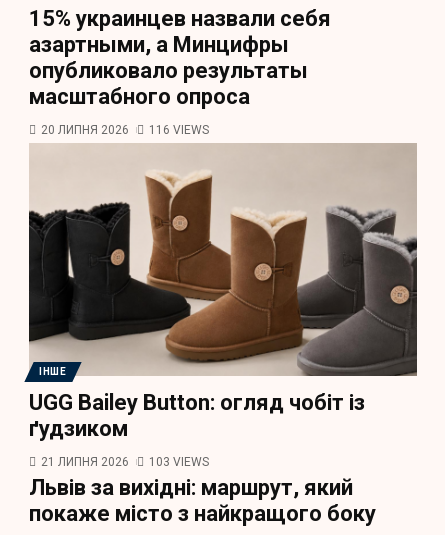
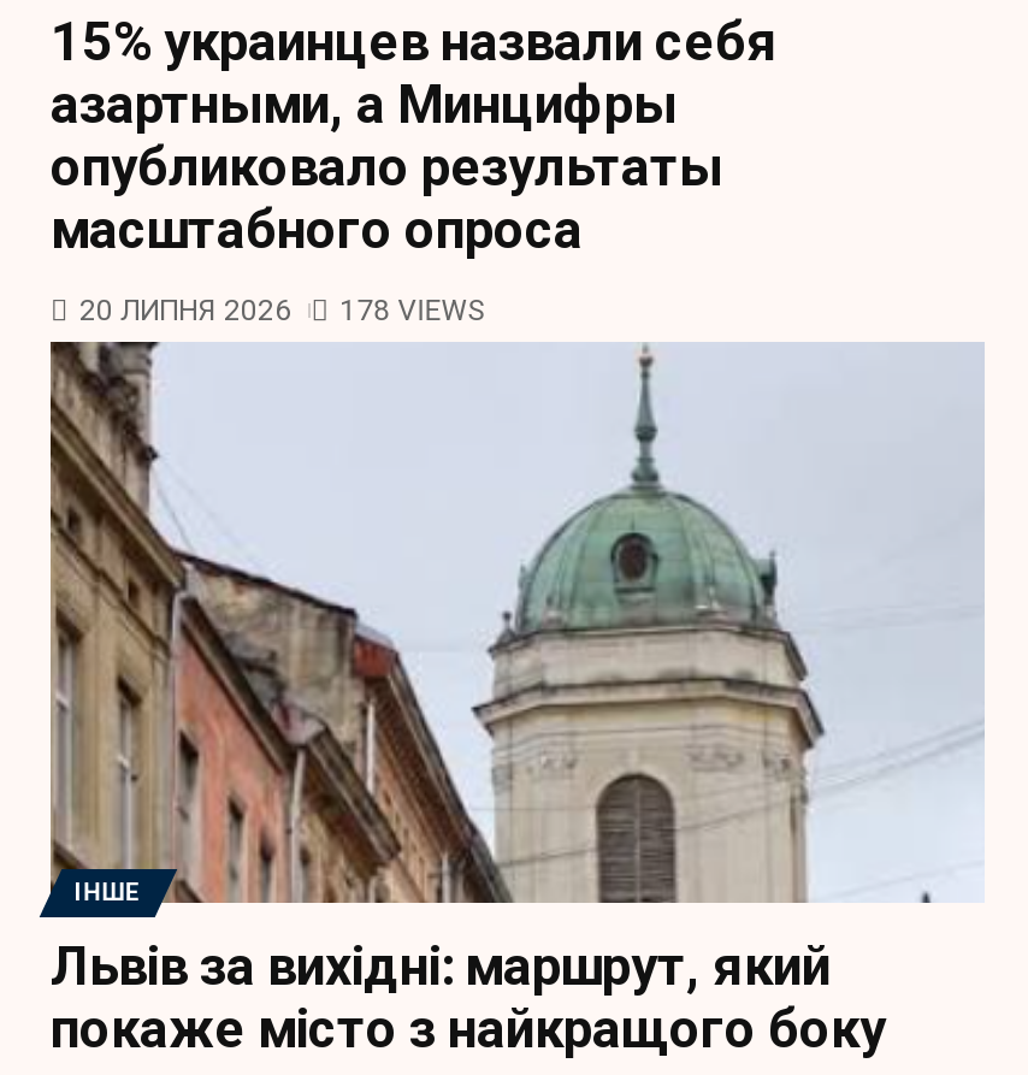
[41,123,209,137] 20 ЛИПНЯ 2026 116 VIEWS -> [79,293,484,327] 20 ЛИПНЯ 2026 178 VIEWS
[27,143,418,383] [image] -> [48,341,985,904] [image]
[29,390,365,469] UGG Bailey Button: огляд чобіт із | ґудзиком | 21 ЛИПНЯ 2026 | 103 VIEWS -> none

